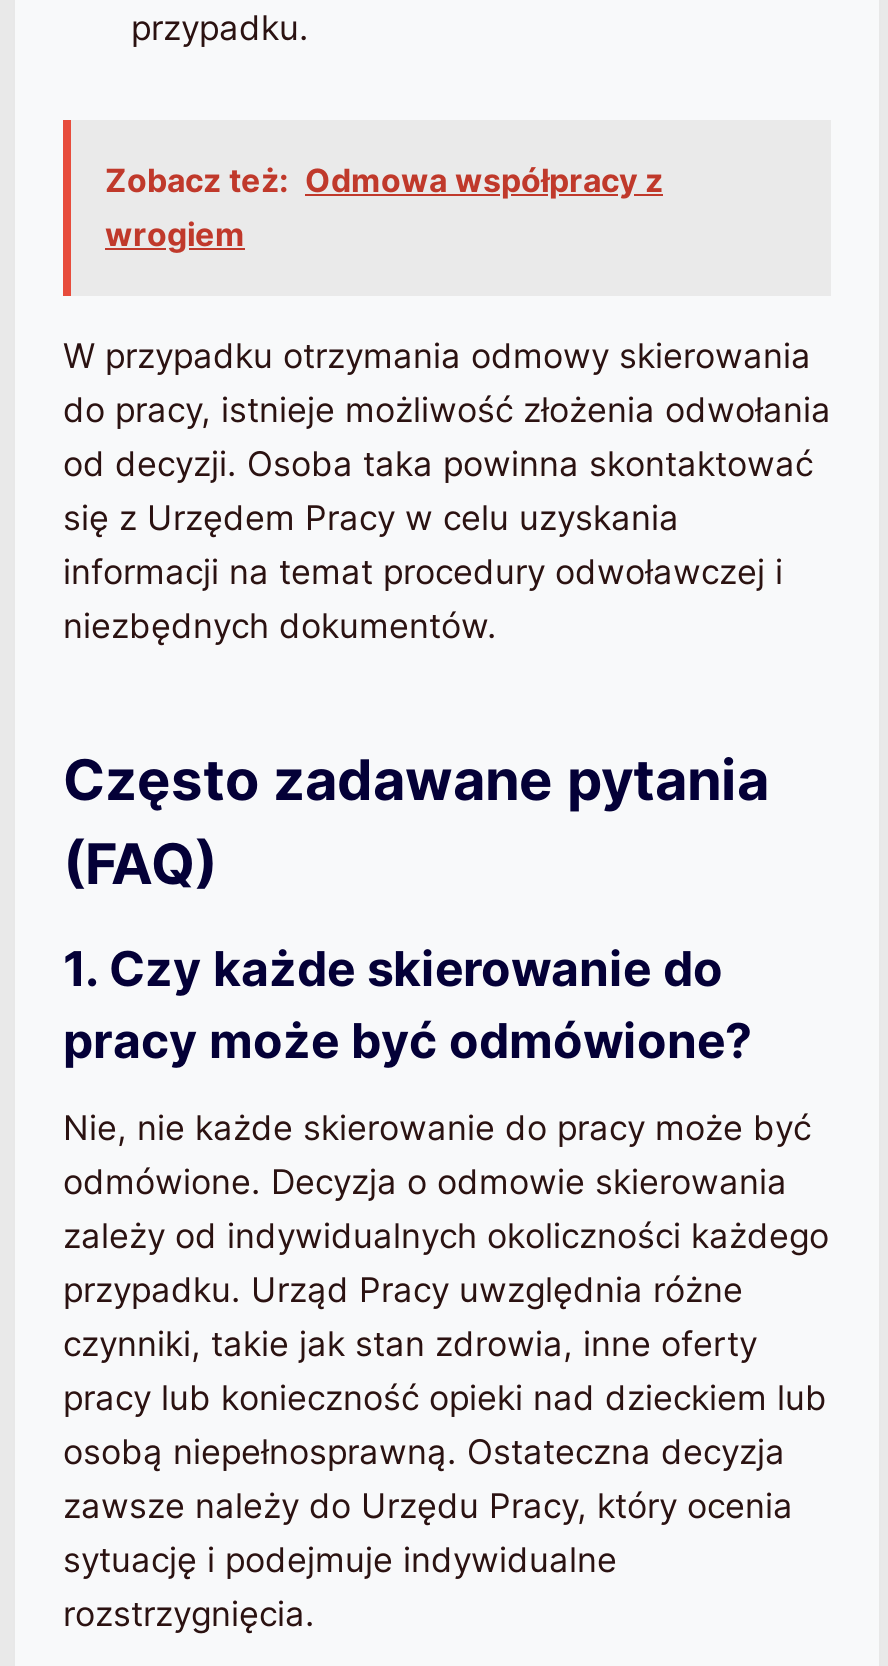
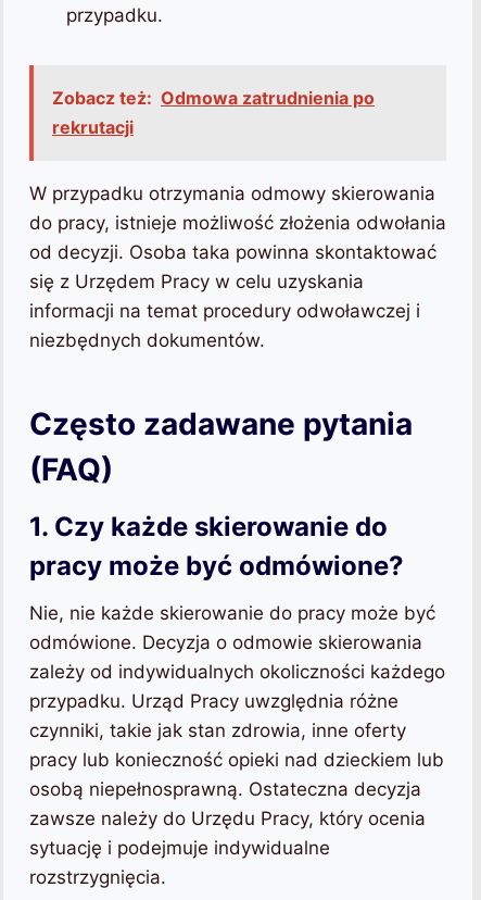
[105,160,663,254] Zobacz też: Odmowa współpracy z | wrogiem -> [52,87,375,138] Zobacz też: Odmowa zatrudnienia po | rekrutacji

